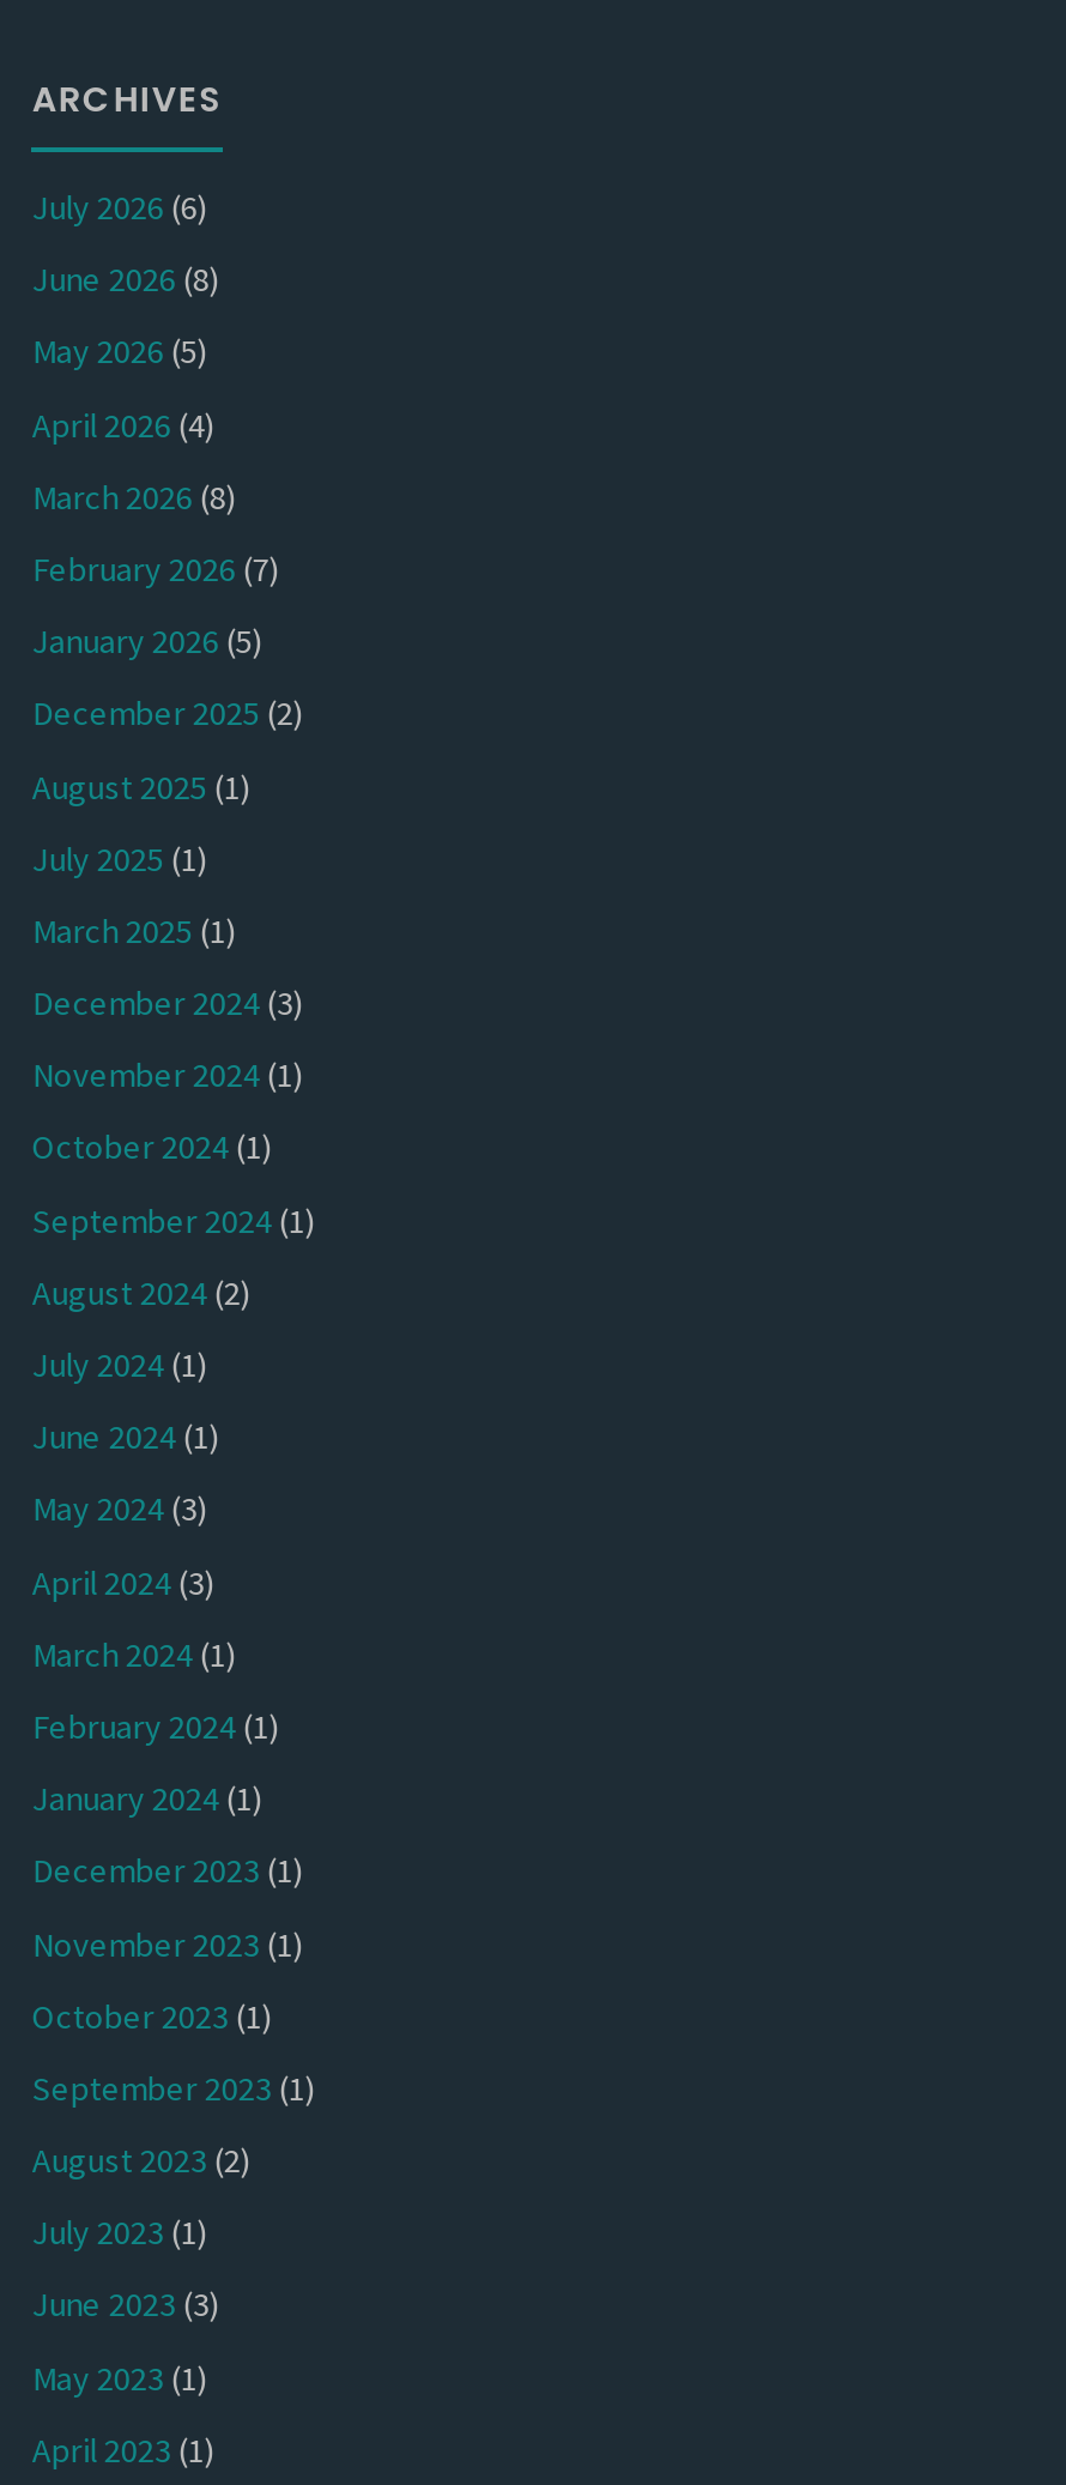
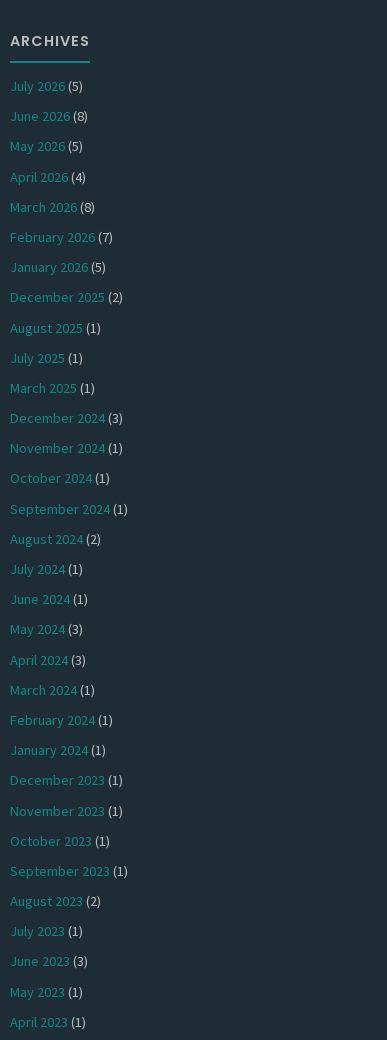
[32,186,207,229] July 2026 (6) -> [10,77,83,95] July 2026 (5)

